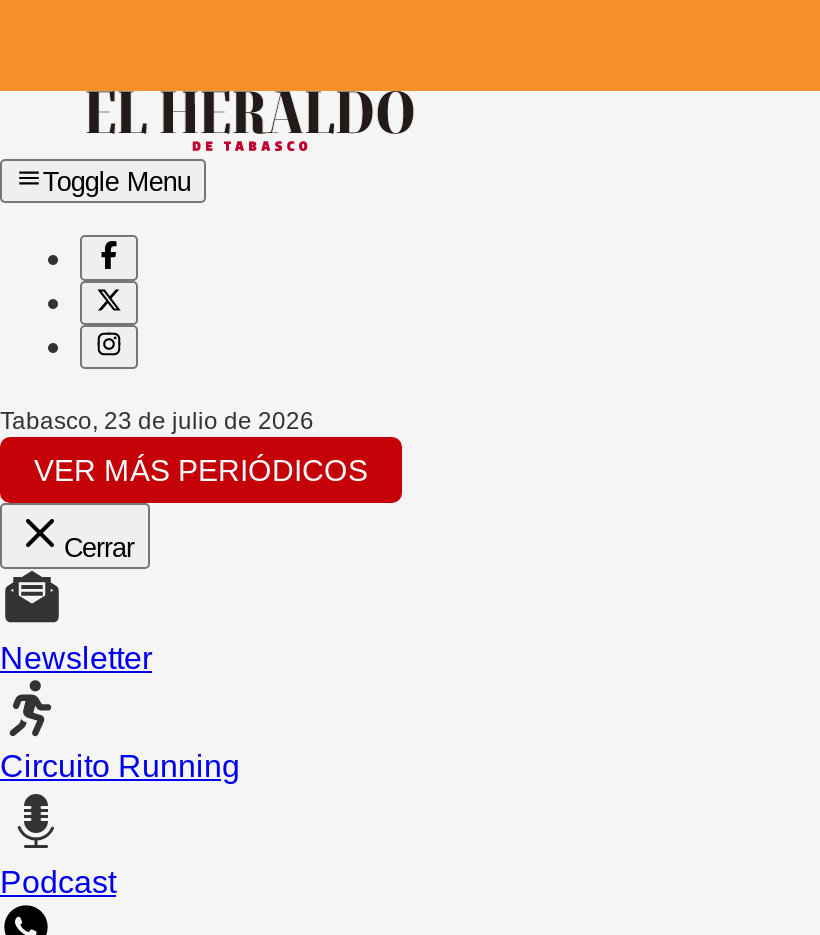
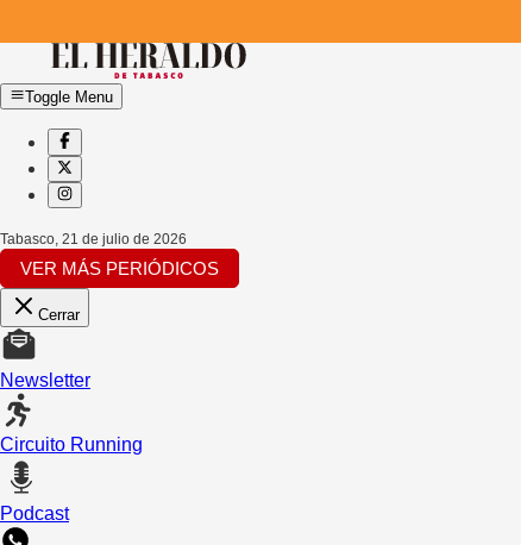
[0,408,314,436] Tabasco, 23 de julio de 2026 -> [0,231,187,248] Tabasco, 21 de julio de 2026

